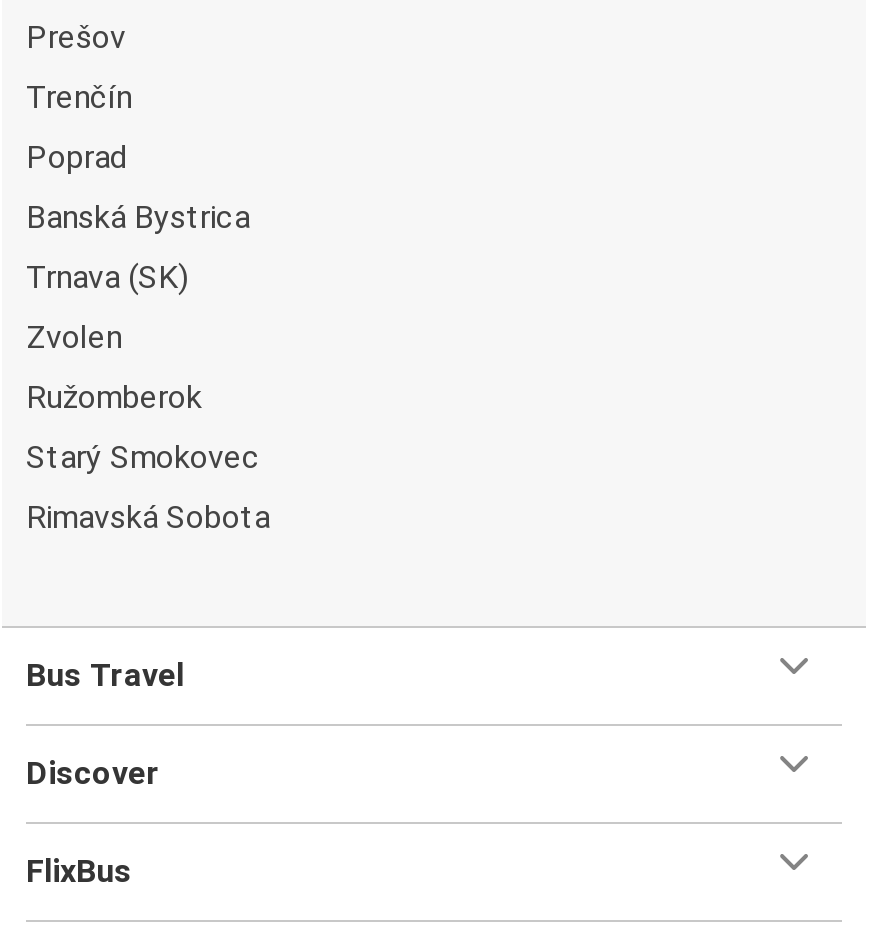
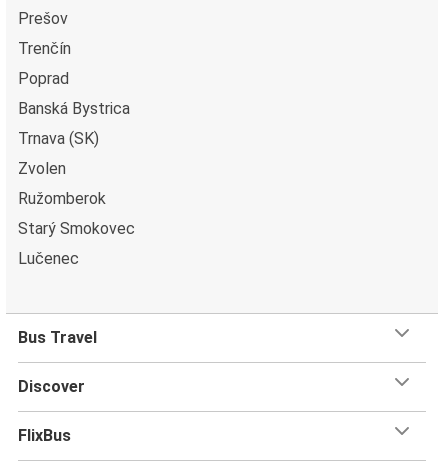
[26,497,270,535] Rimavská Sobota -> [18,248,79,267] Lučenec

